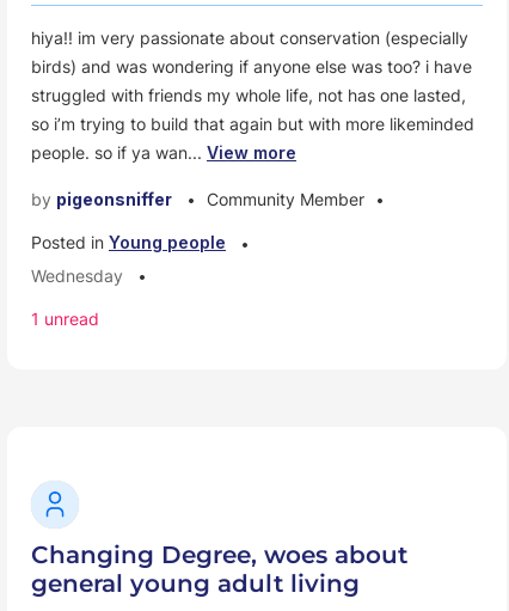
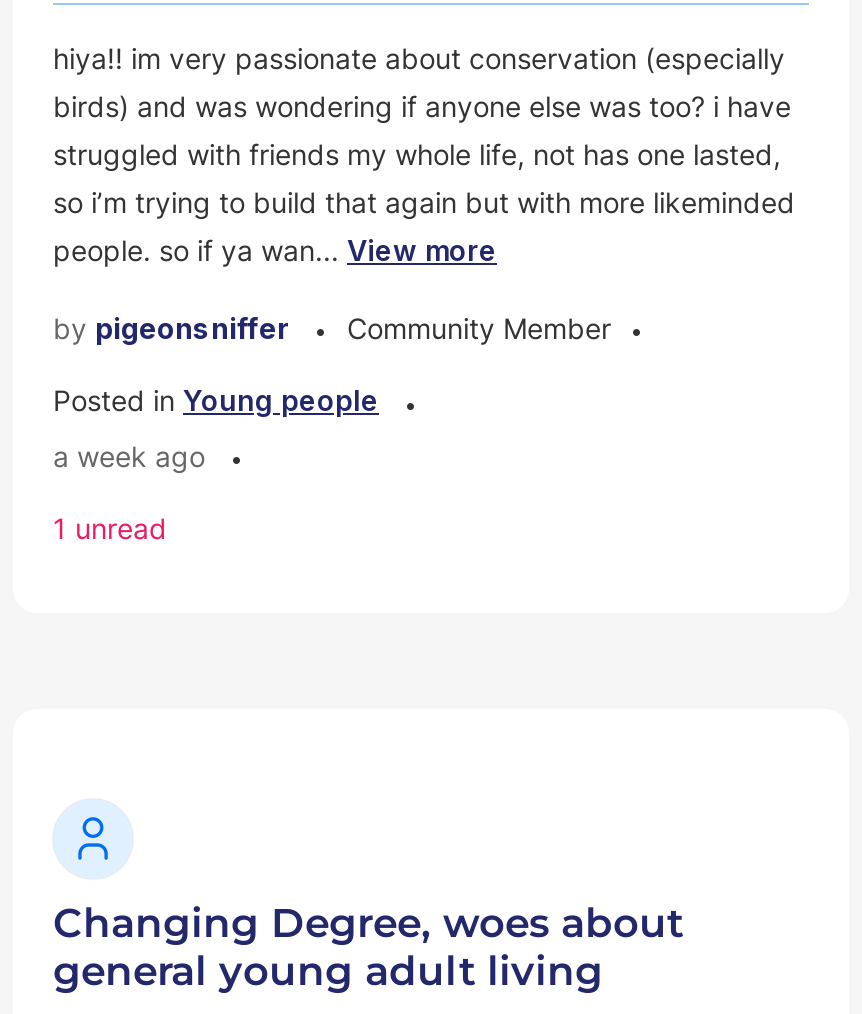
[31,266,123,286] Wednesday -> [53,440,205,474] a week ago

